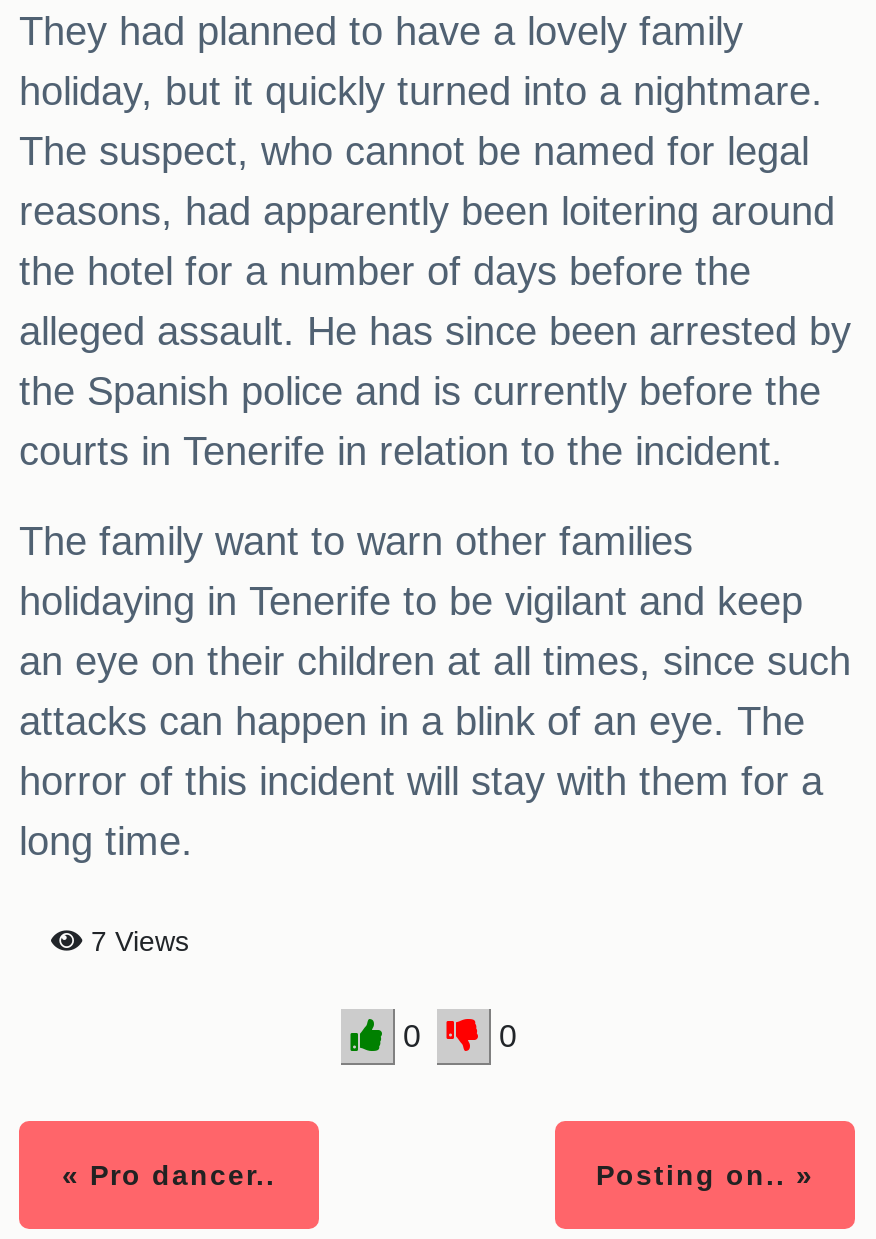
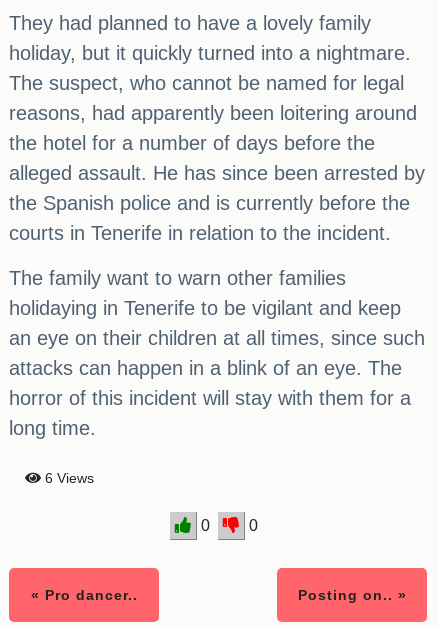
[83,926,189,958] 7 Views -> [41,470,94,486] 6 Views

